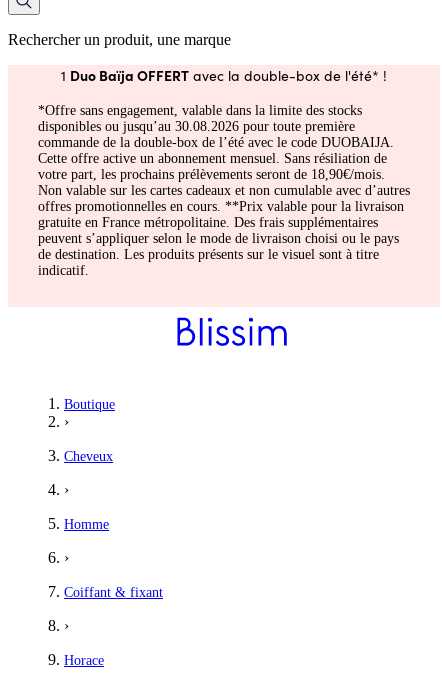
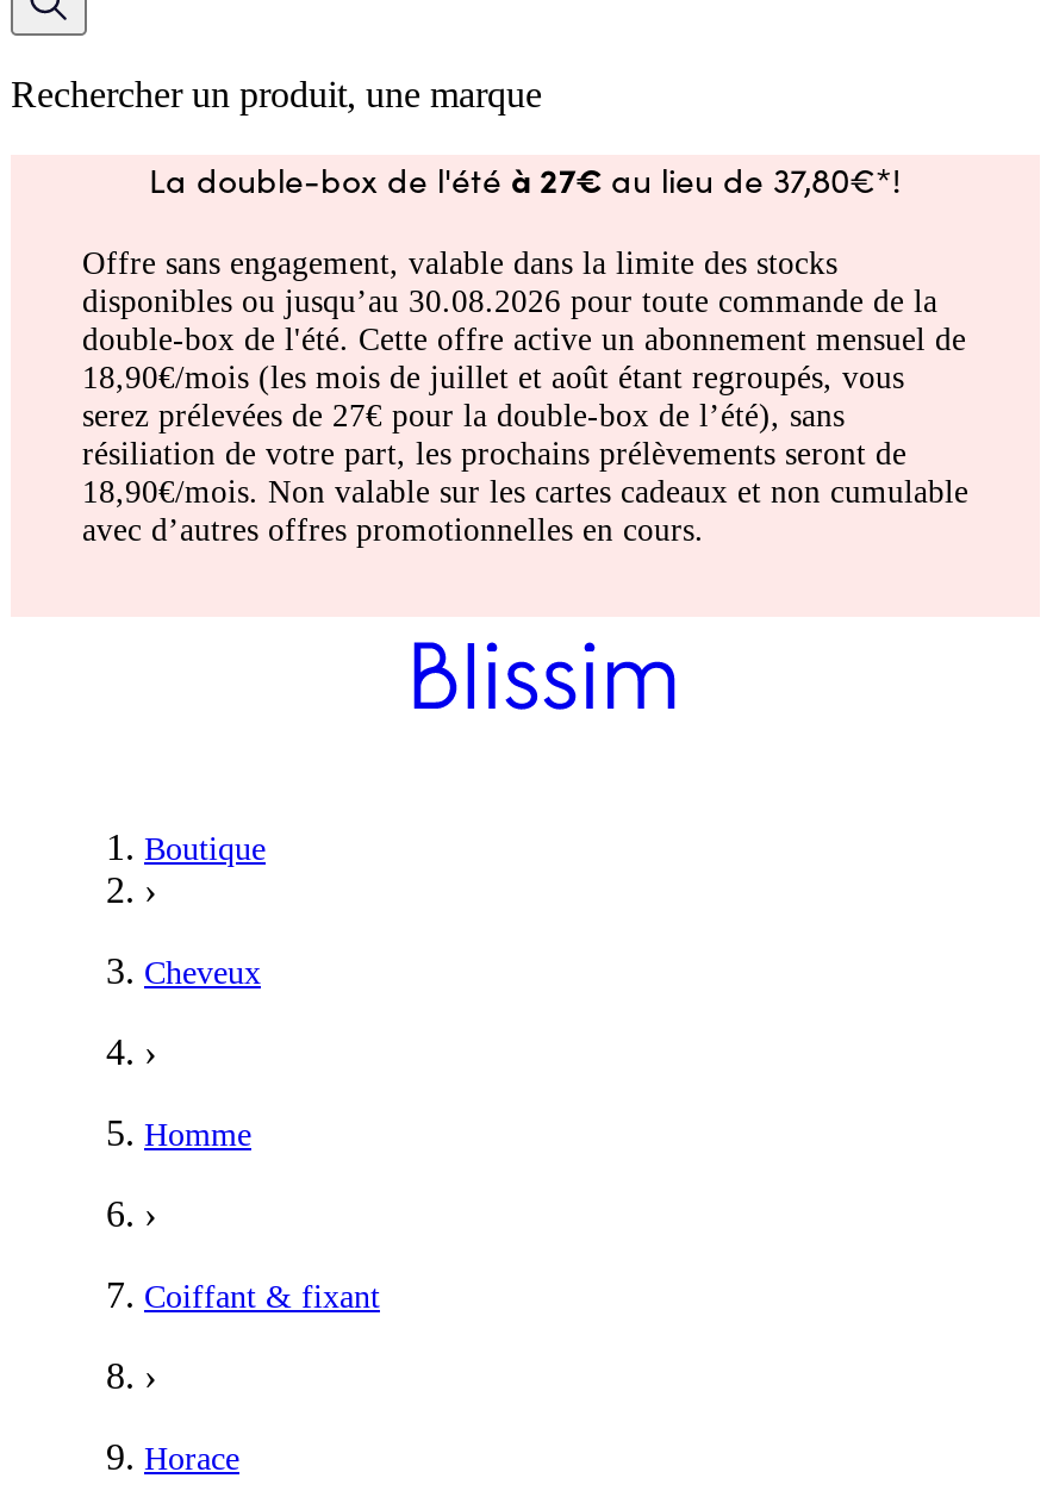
[61,65,387,85] 1 Duo Baïja OFFERT avec la double-box de l'été* ! -> [149,155,902,203] La double-box de l'été à 27€au lieu de 37,80€*!
[38,103,410,278] *Offre sans engagement, valable dans la limite des stocks | disponibles ou jusqu’au 30.08.2026 pour toute première | commande de la double-box de l’été avec le code DUOBAIJA. | Cette offre active un abonnement mensuel. Sans résiliation de | votre part, les prochains prélèvements seront de 18,90€/mois. | Non valable sur les cartes cadeaux et non cumulable avec d’autres | offres promotionnelles en cours. **Prix valable pour la livraison | gratuite en France métropolitaine. Des frais supplémentaires | peuvent s’appliquer selon le mode de livraison choisi ou le pays | de destination. Les produits présents sur le visuel sont à titre | indicatif. -> [82,245,968,547] Offre sans engagement, valable dans la limite des stocks | disponibles ou jusqu’au 30.08.2026 pour toute commande de la | double-box de l'été. Cette offre active un abonnement mensuel de | 18,90€/mois (les mois de juillet et août étant regroupés, vous | serez prélevées de 27€ pour la double-box de l’été), sans | résiliation de votre part, les prochains prélèvements seront de | 18,90€/mois. Non valable sur les cartes cadeaux et non cumulable | avec d’autres offres promotionnelles en cours.

